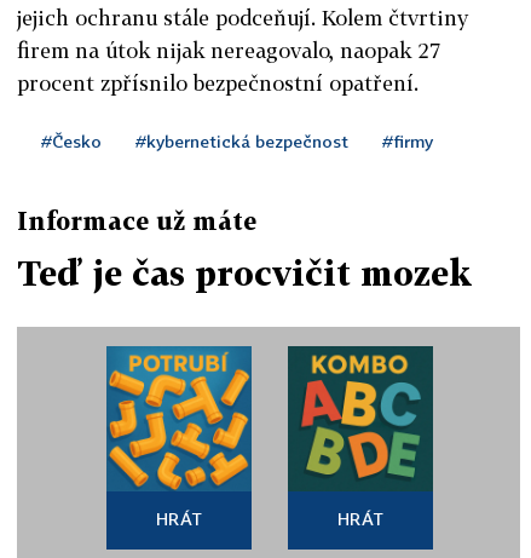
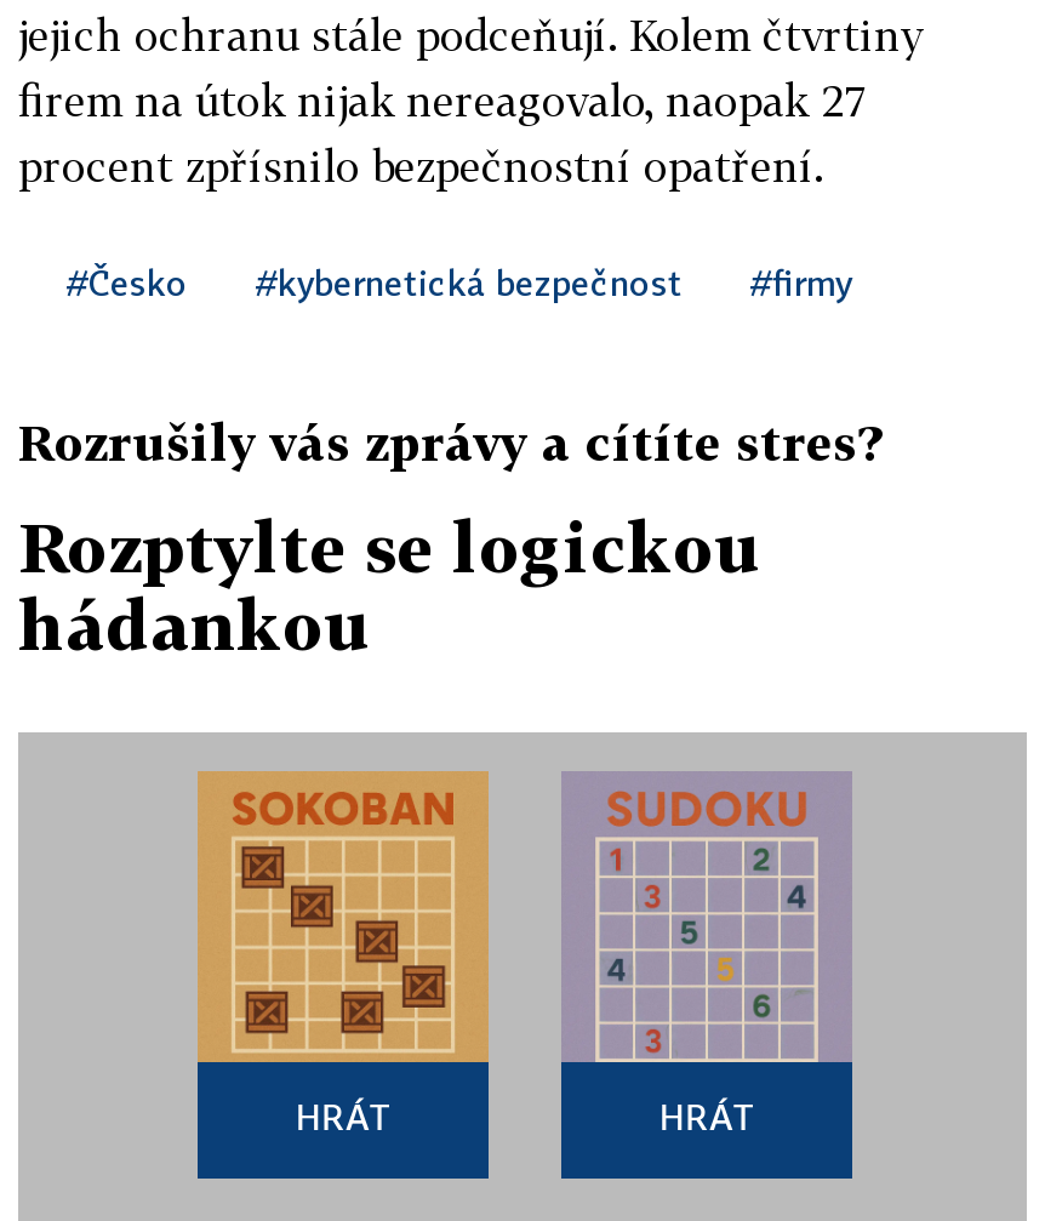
[17,206,256,235] Informace už máte -> [18,412,881,470] Rozrušily vás zprávy a cítíte stres?
[17,253,472,293] Teď je čas procvičit mozek -> [18,507,763,664] Rozptylte se logickou | hádankou
[105,345,253,491] [image] -> [198,771,489,1065] [image]
[287,345,434,491] [image] -> [561,771,852,1065] [image]

